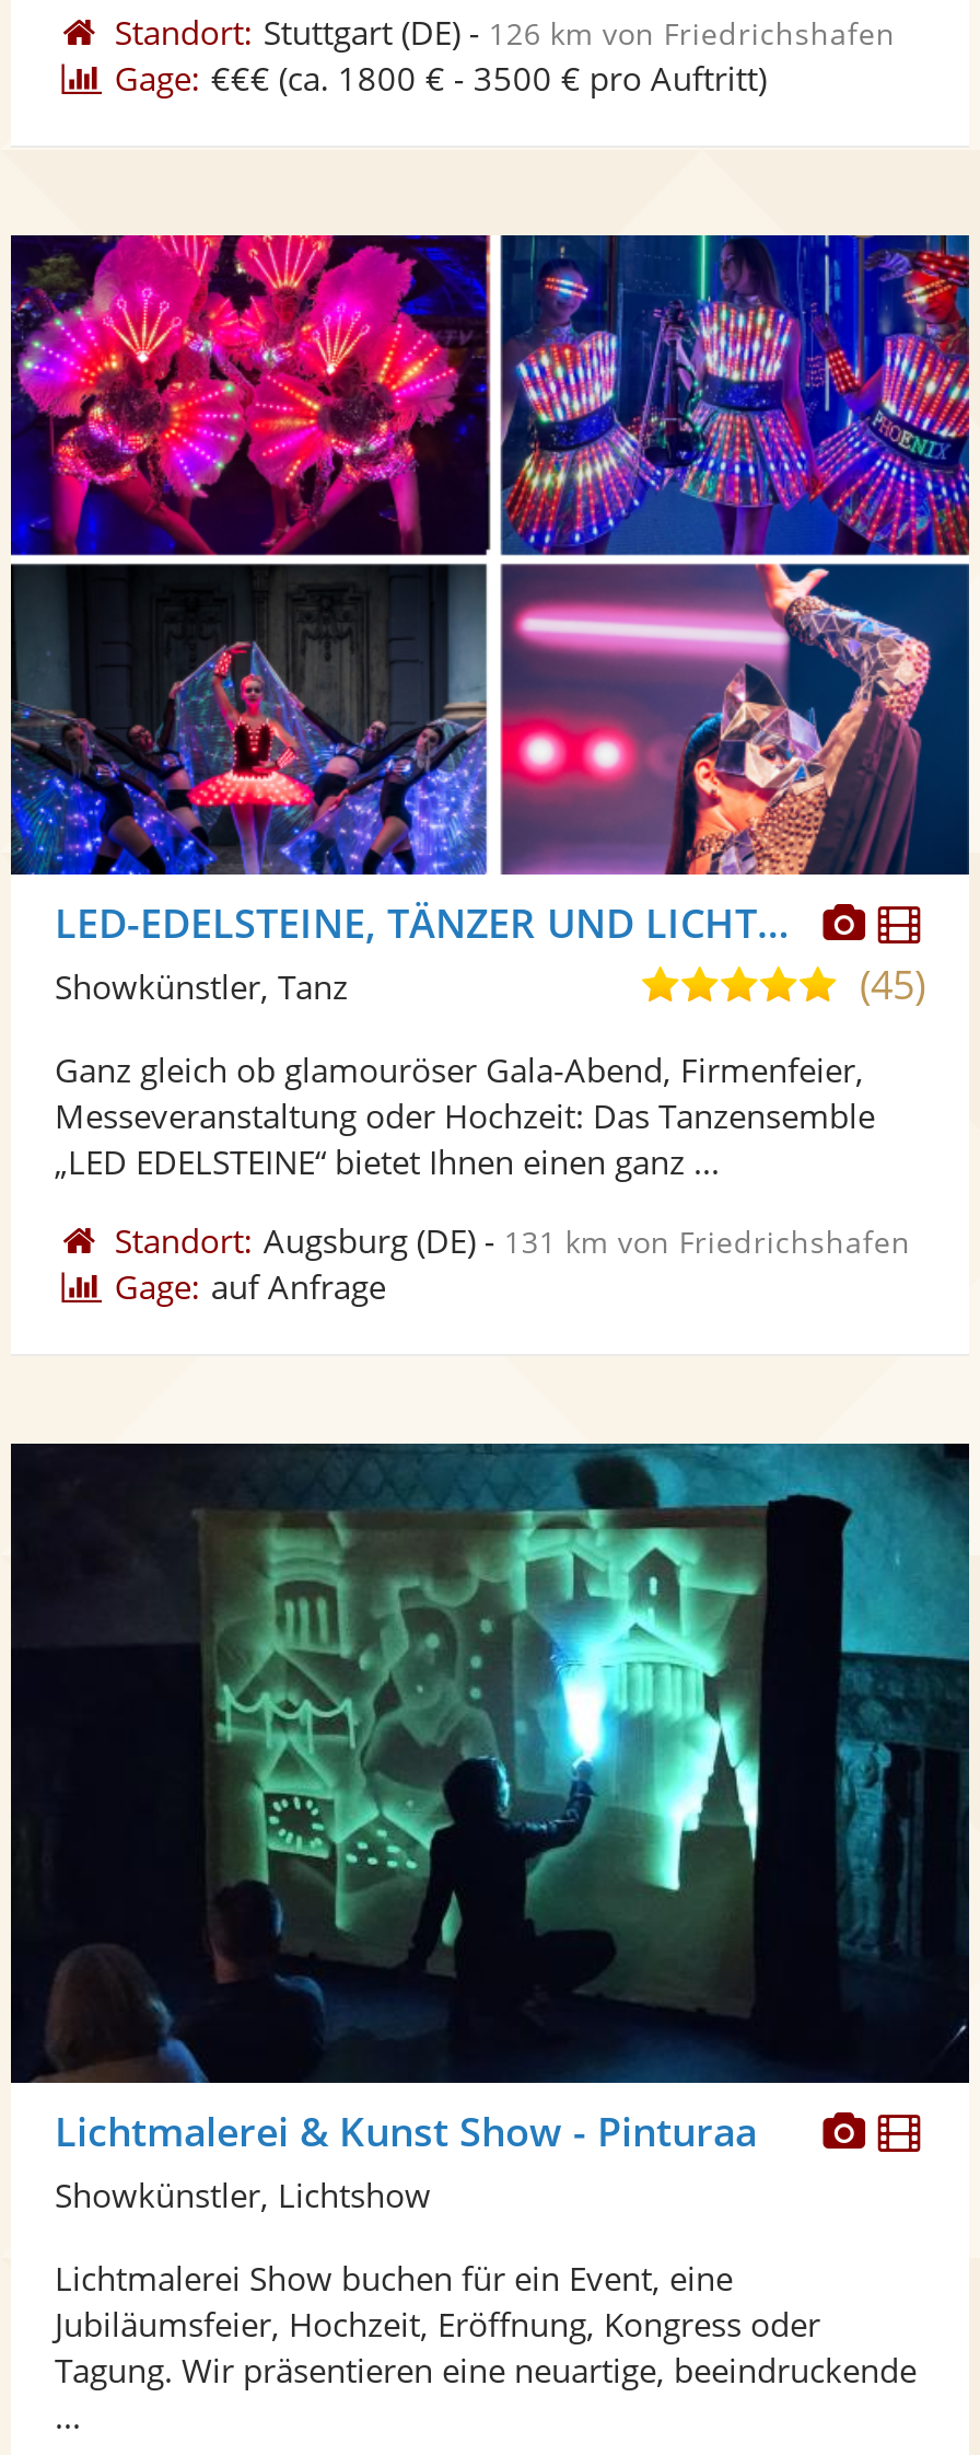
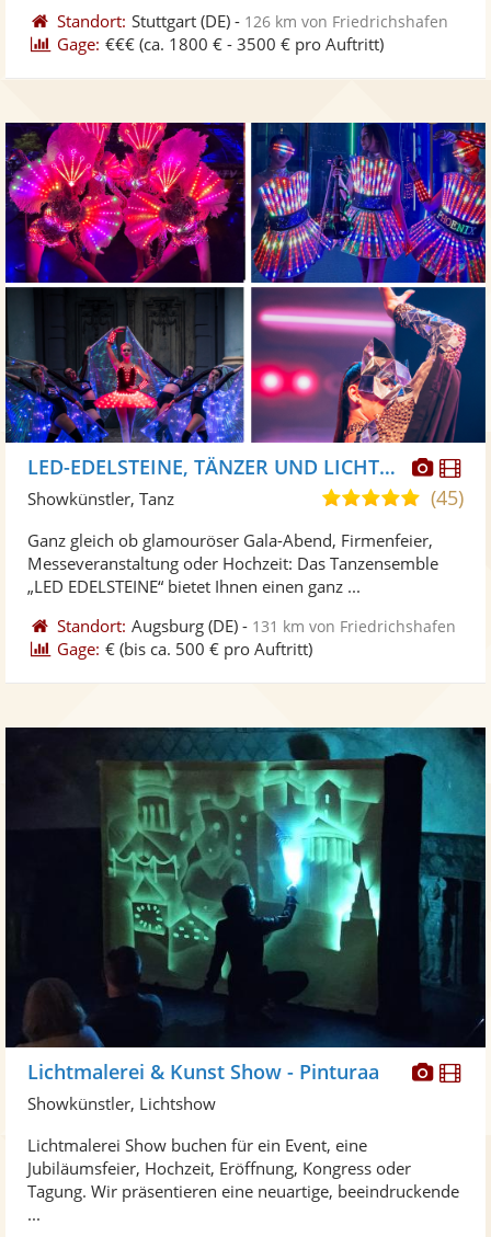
[115,1264,386,1308] Gage: auf Anfrage -> [57,637,313,659] Gage: € (bis ca. 500 € pro Auftritt)

